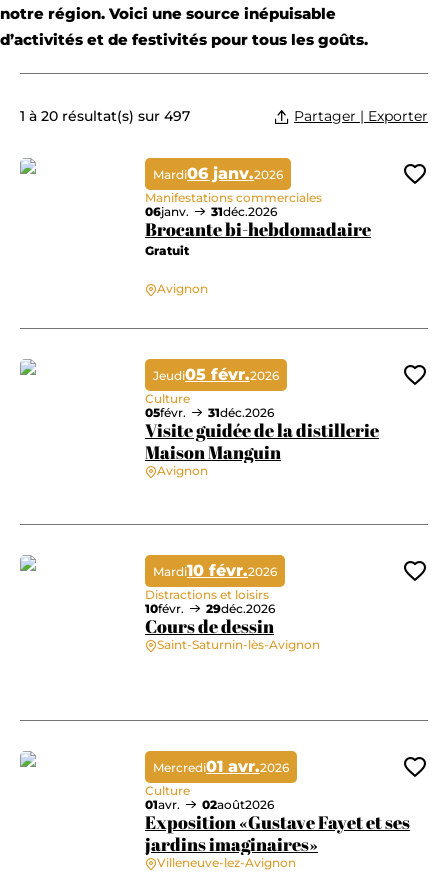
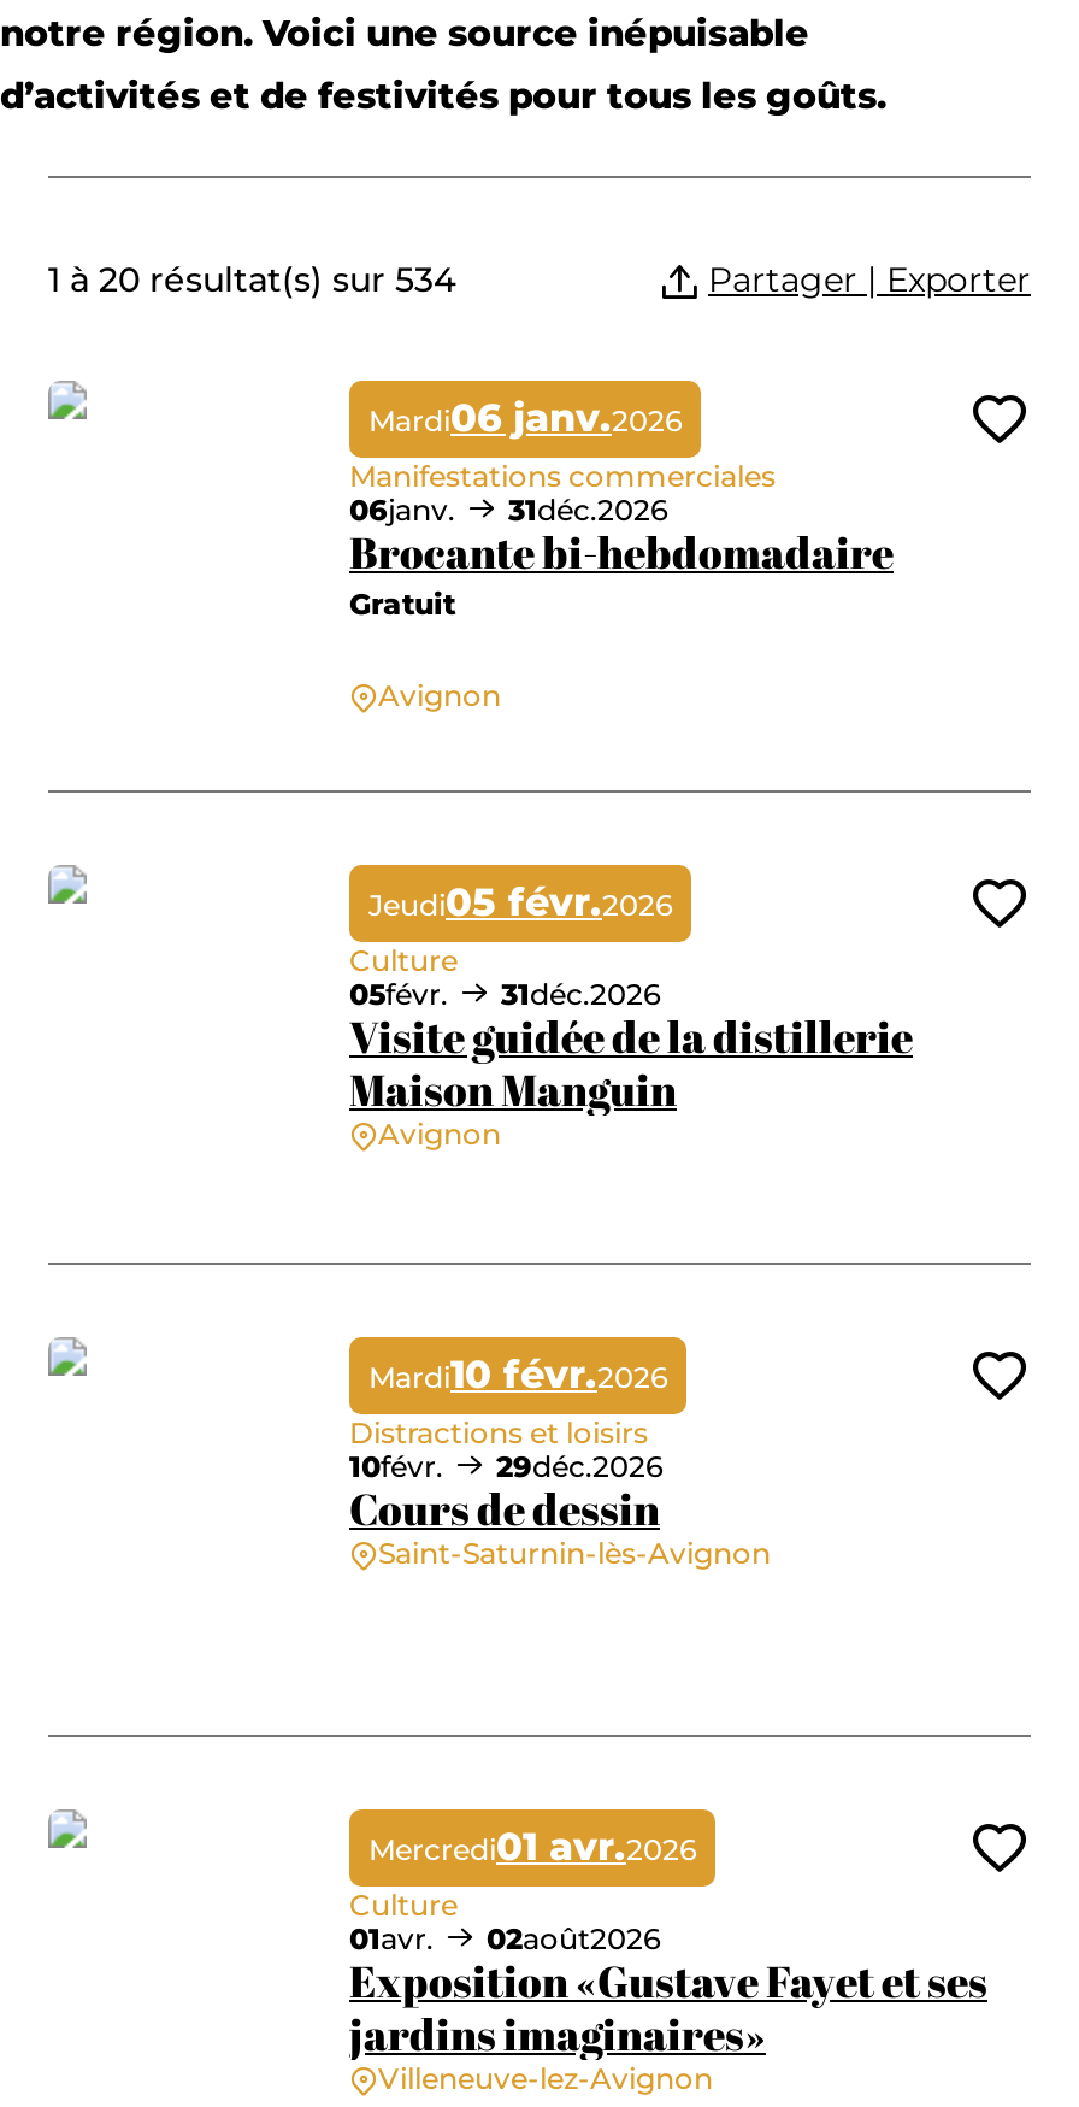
[20,107,190,125] 1 à 20 résultat(s) sur 497 -> [48,258,455,301] 1 à 20 résultat(s) sur 534

